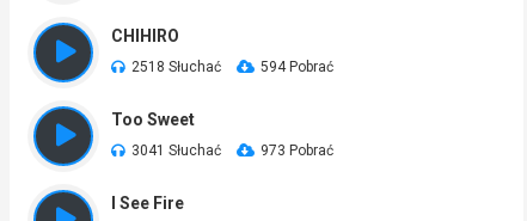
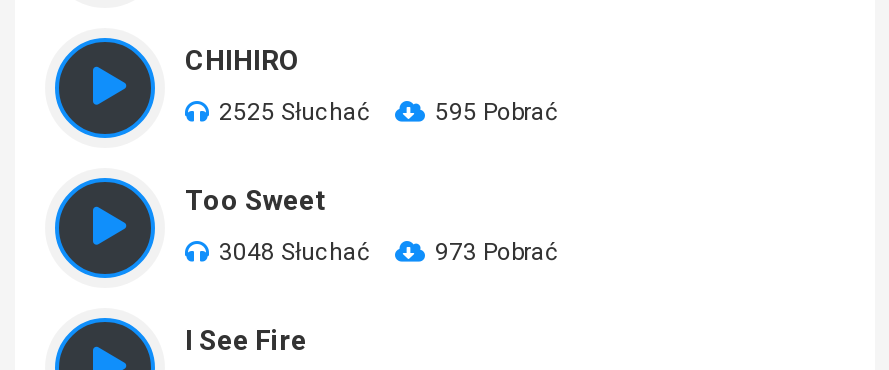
[131,59,221,75] 2518 Słuchać -> [219,98,369,126] 2525 Słuchać
[261,59,333,75] 594 Pobrać -> [435,98,557,126] 595 Pobrać
[131,142,221,159] 3041 Słuchać -> [219,238,369,266] 3048 Słuchać

